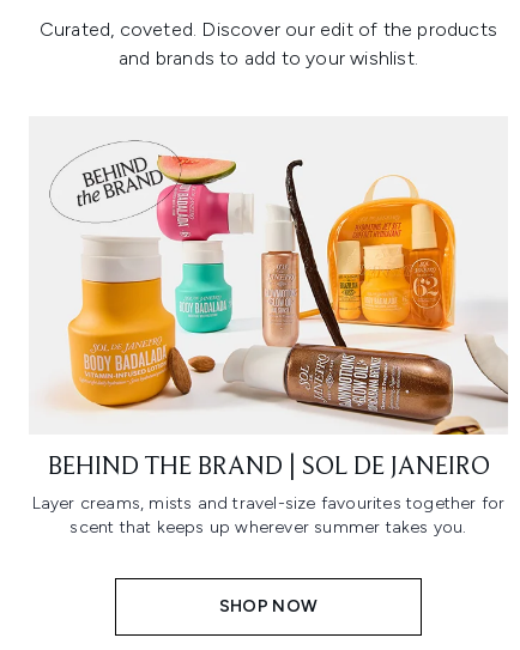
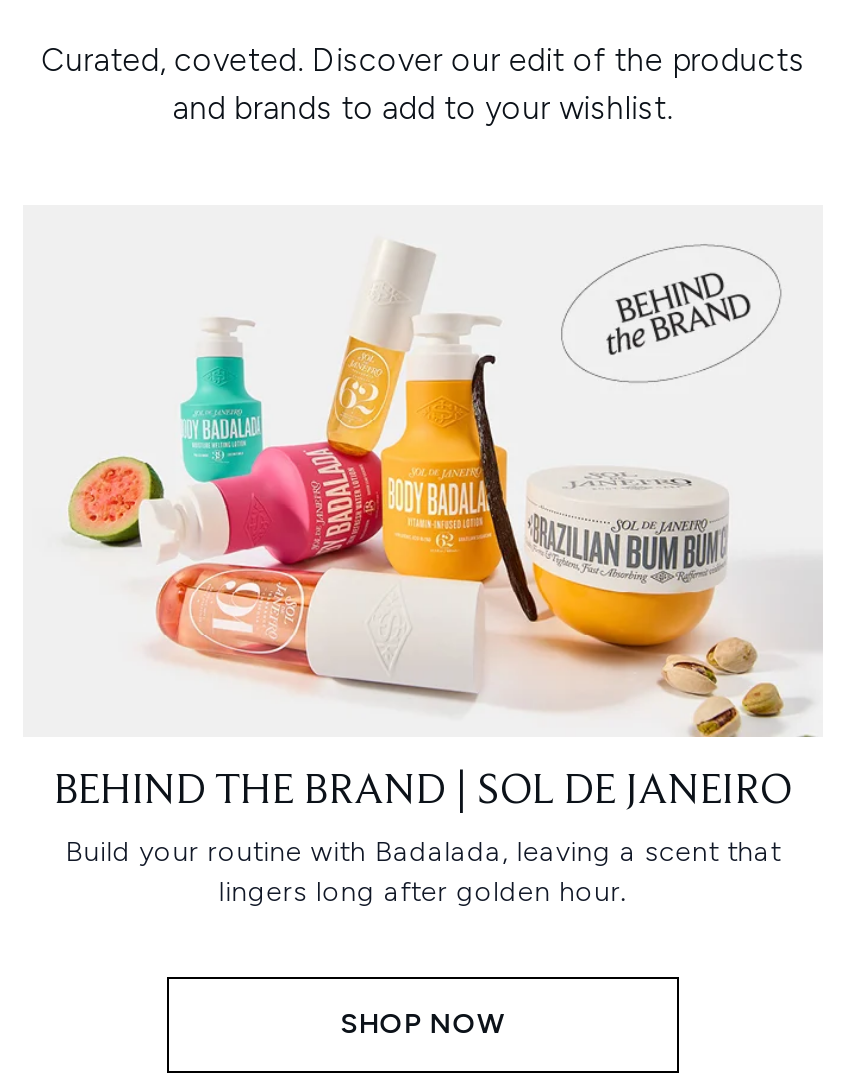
[49,140,509,436] [image] -> [67,243,823,739] [image]
[32,493,505,538] Layer creams, mists and travel-size favourites together for | scent that keeps up wherever summer takes you. -> [65,835,781,909] Build your routine with Badalada, leaving a scent that | lingers long after golden hour.

